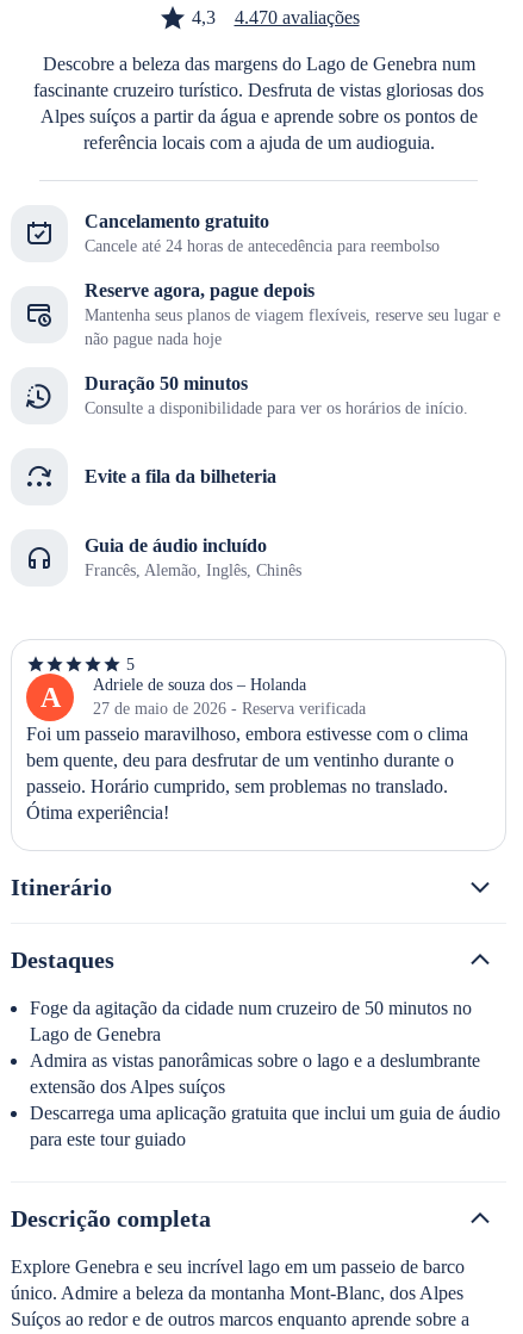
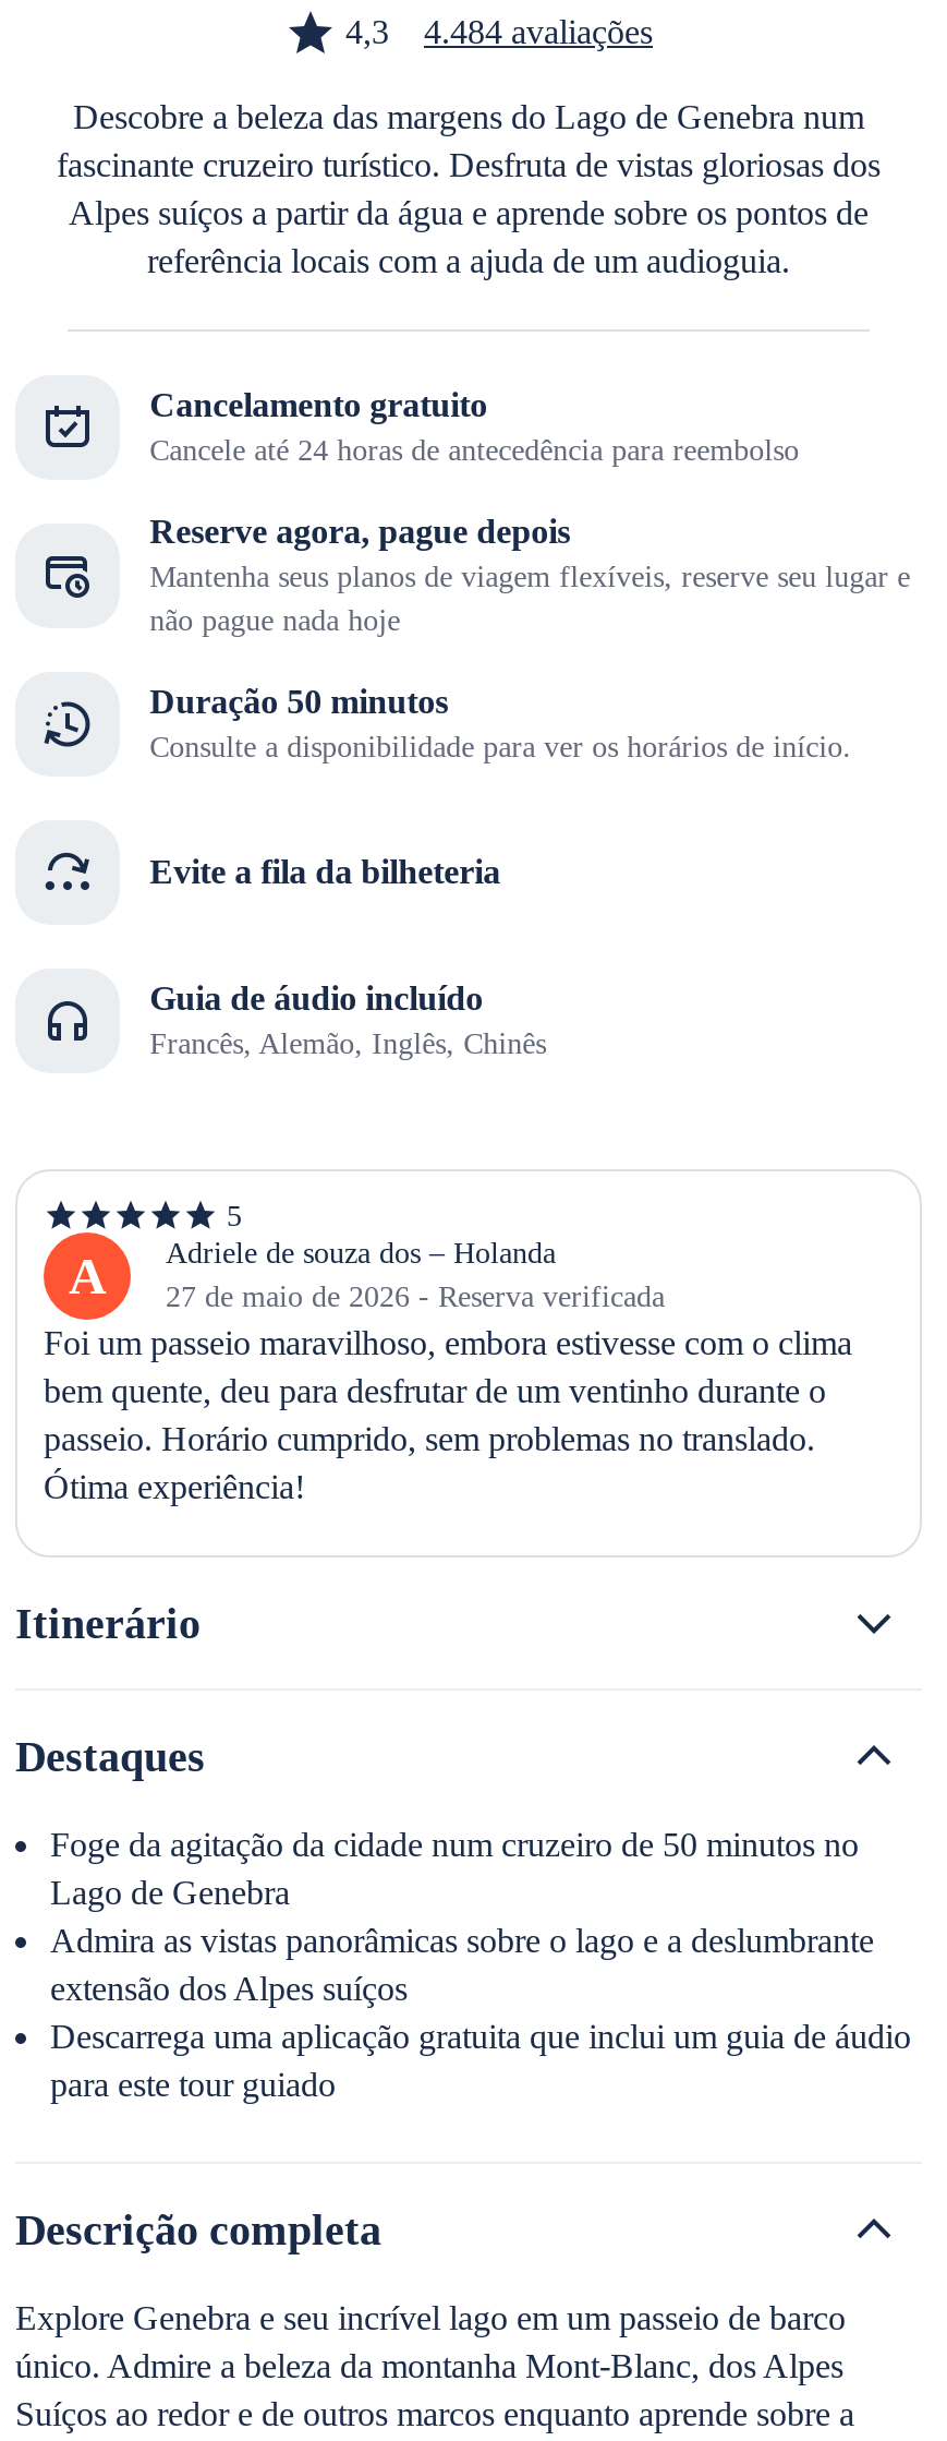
[191,7,359,27] 4,3 4.470 avaliações -> [345,13,653,50] 4,3 4.484 avaliações

